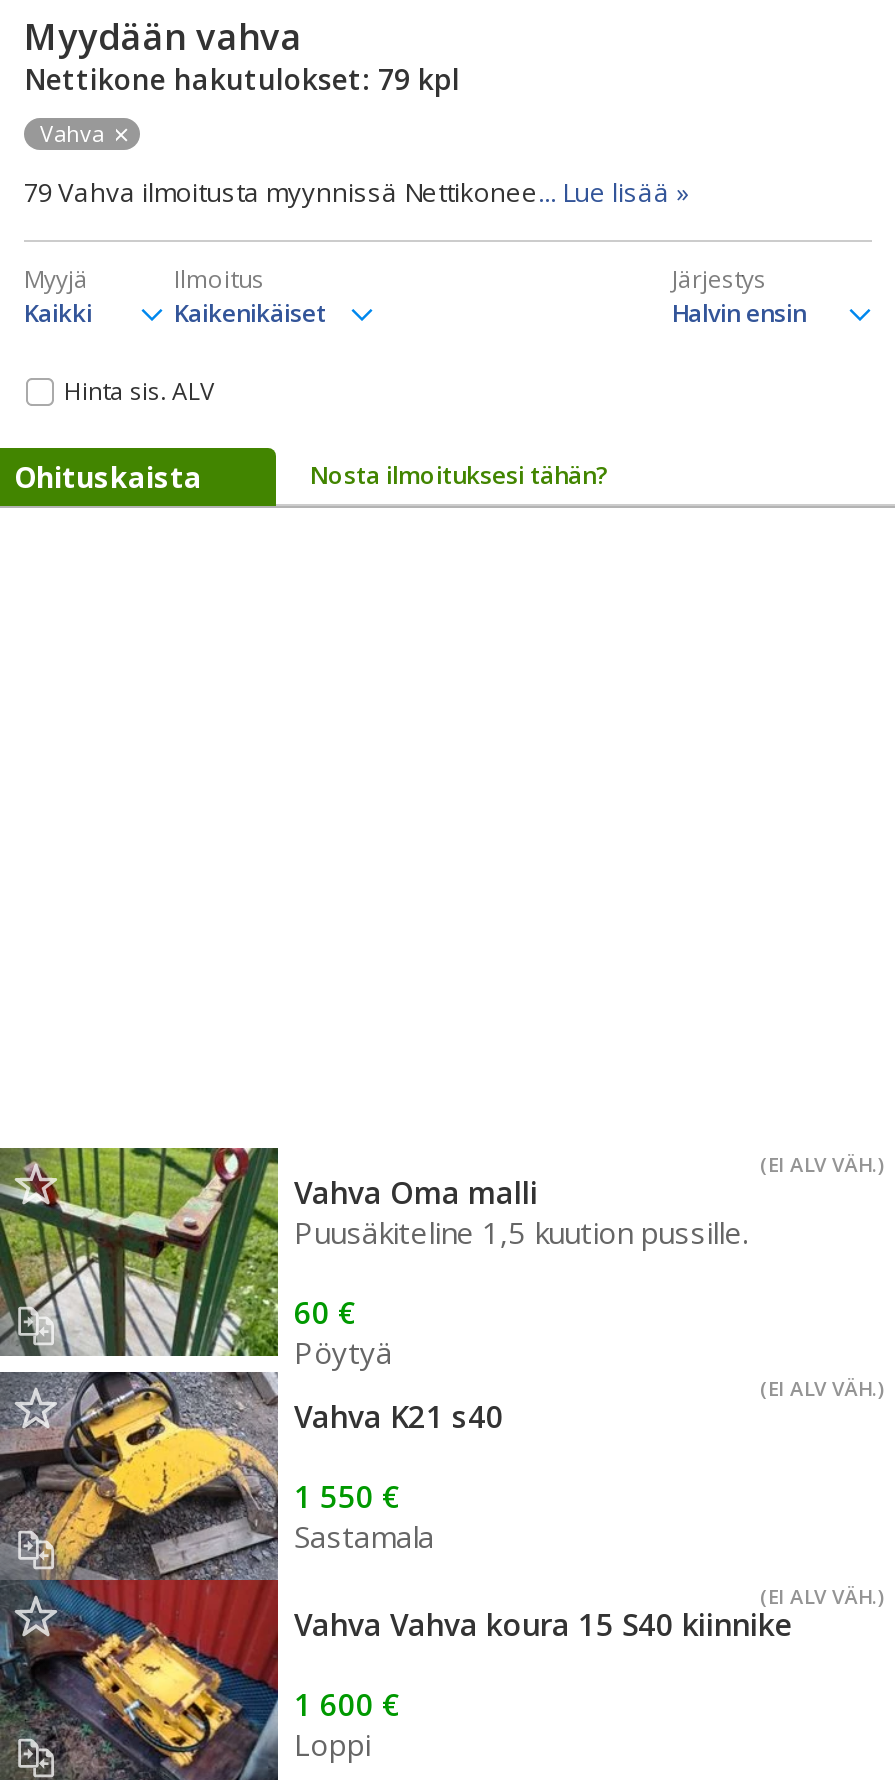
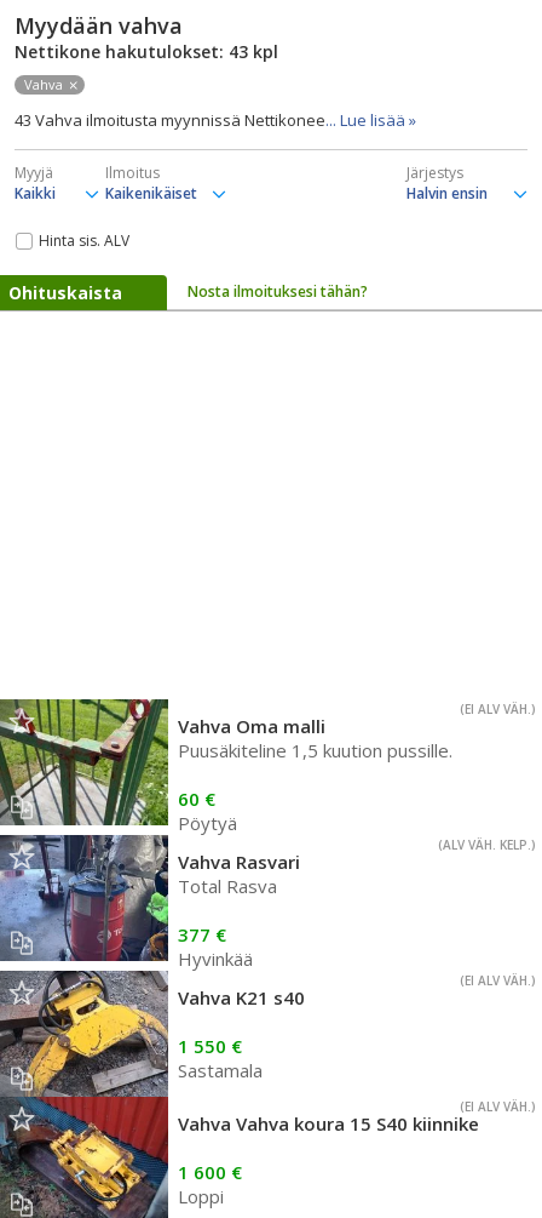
[24,60,460,98] Nettikone hakutulokset: 79 kpl -> [15,40,278,63] Nettikone hakutulokset: 43 kpl
[24,174,688,210] 79 Vahva ilmoitusta myynnissä Nettikonee... Lue lisää » -> [15,109,416,131] 43 Vahva ilmoitusta myynnissä Nettikonee... Lue lisää »
none -> [4,834,536,971] [image] | (ALV VÄH. KELP.) | Vahva Rasvari | Total Rasva | 377 € | Hyvinkää

